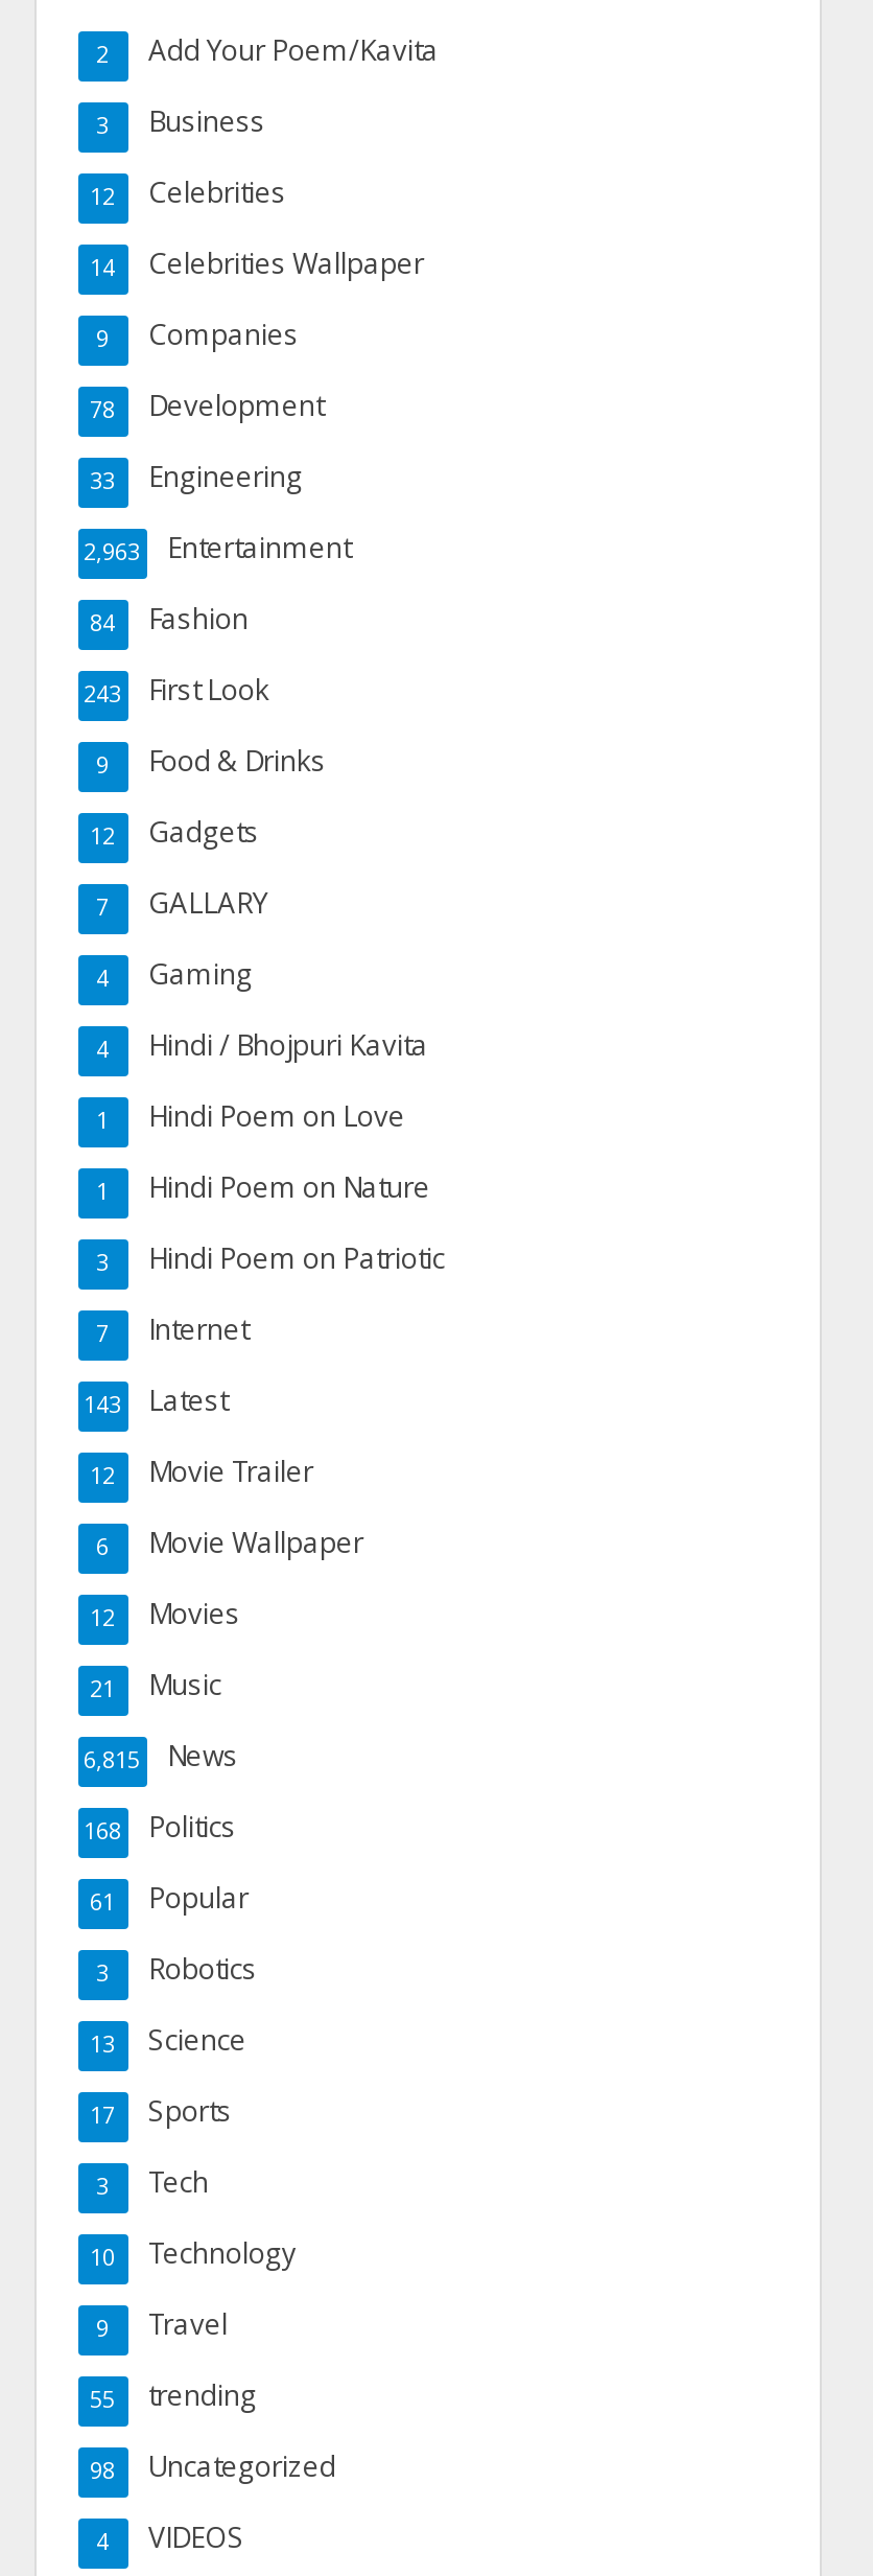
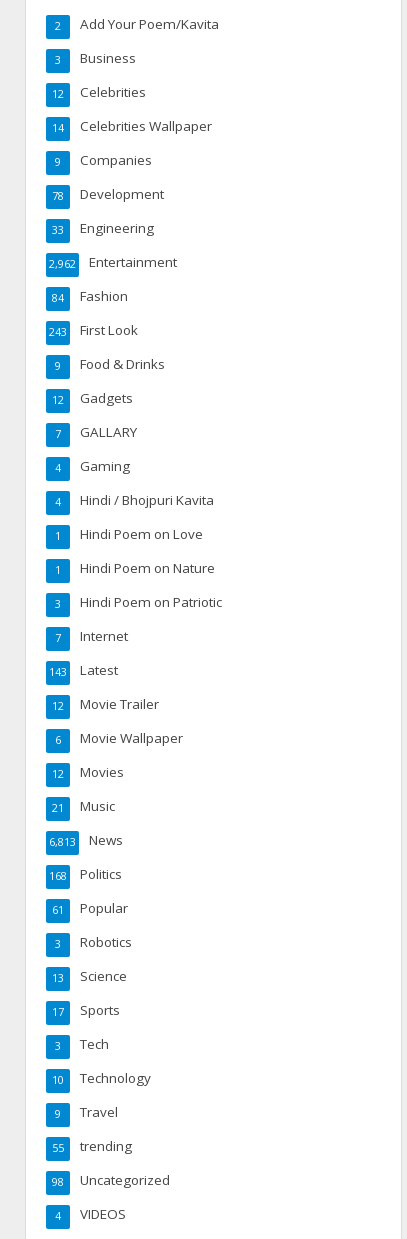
[84,529,351,567] 2,963 Entertainment -> [48,253,176,271] 2,962 Entertainment
[84,1737,238,1775] 6,815 News -> [48,831,122,849] 6,813 News

